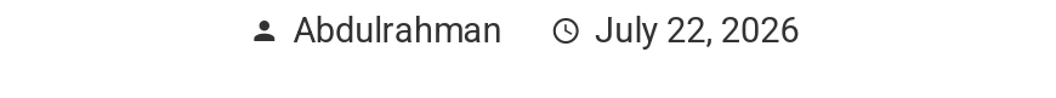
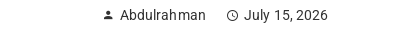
[595,11,799,52] July 22, 2026 -> [244,7,328,24] July 15, 2026

